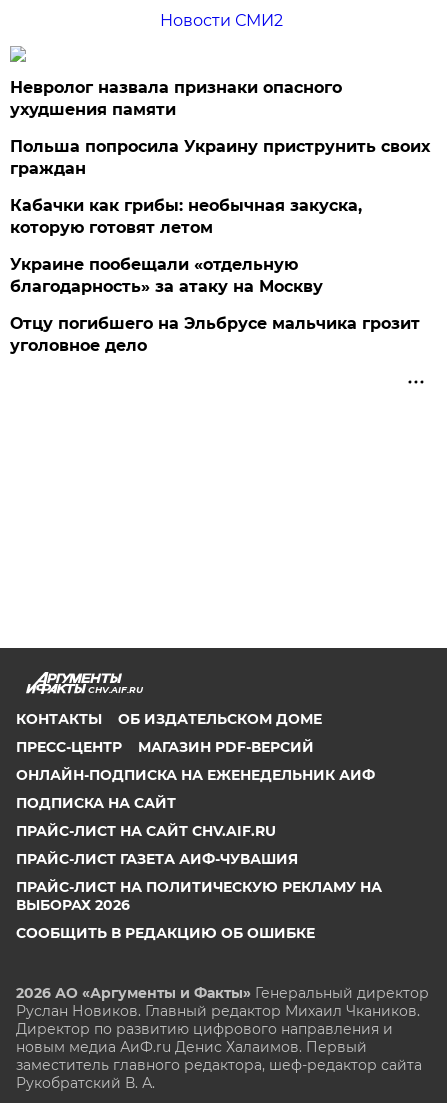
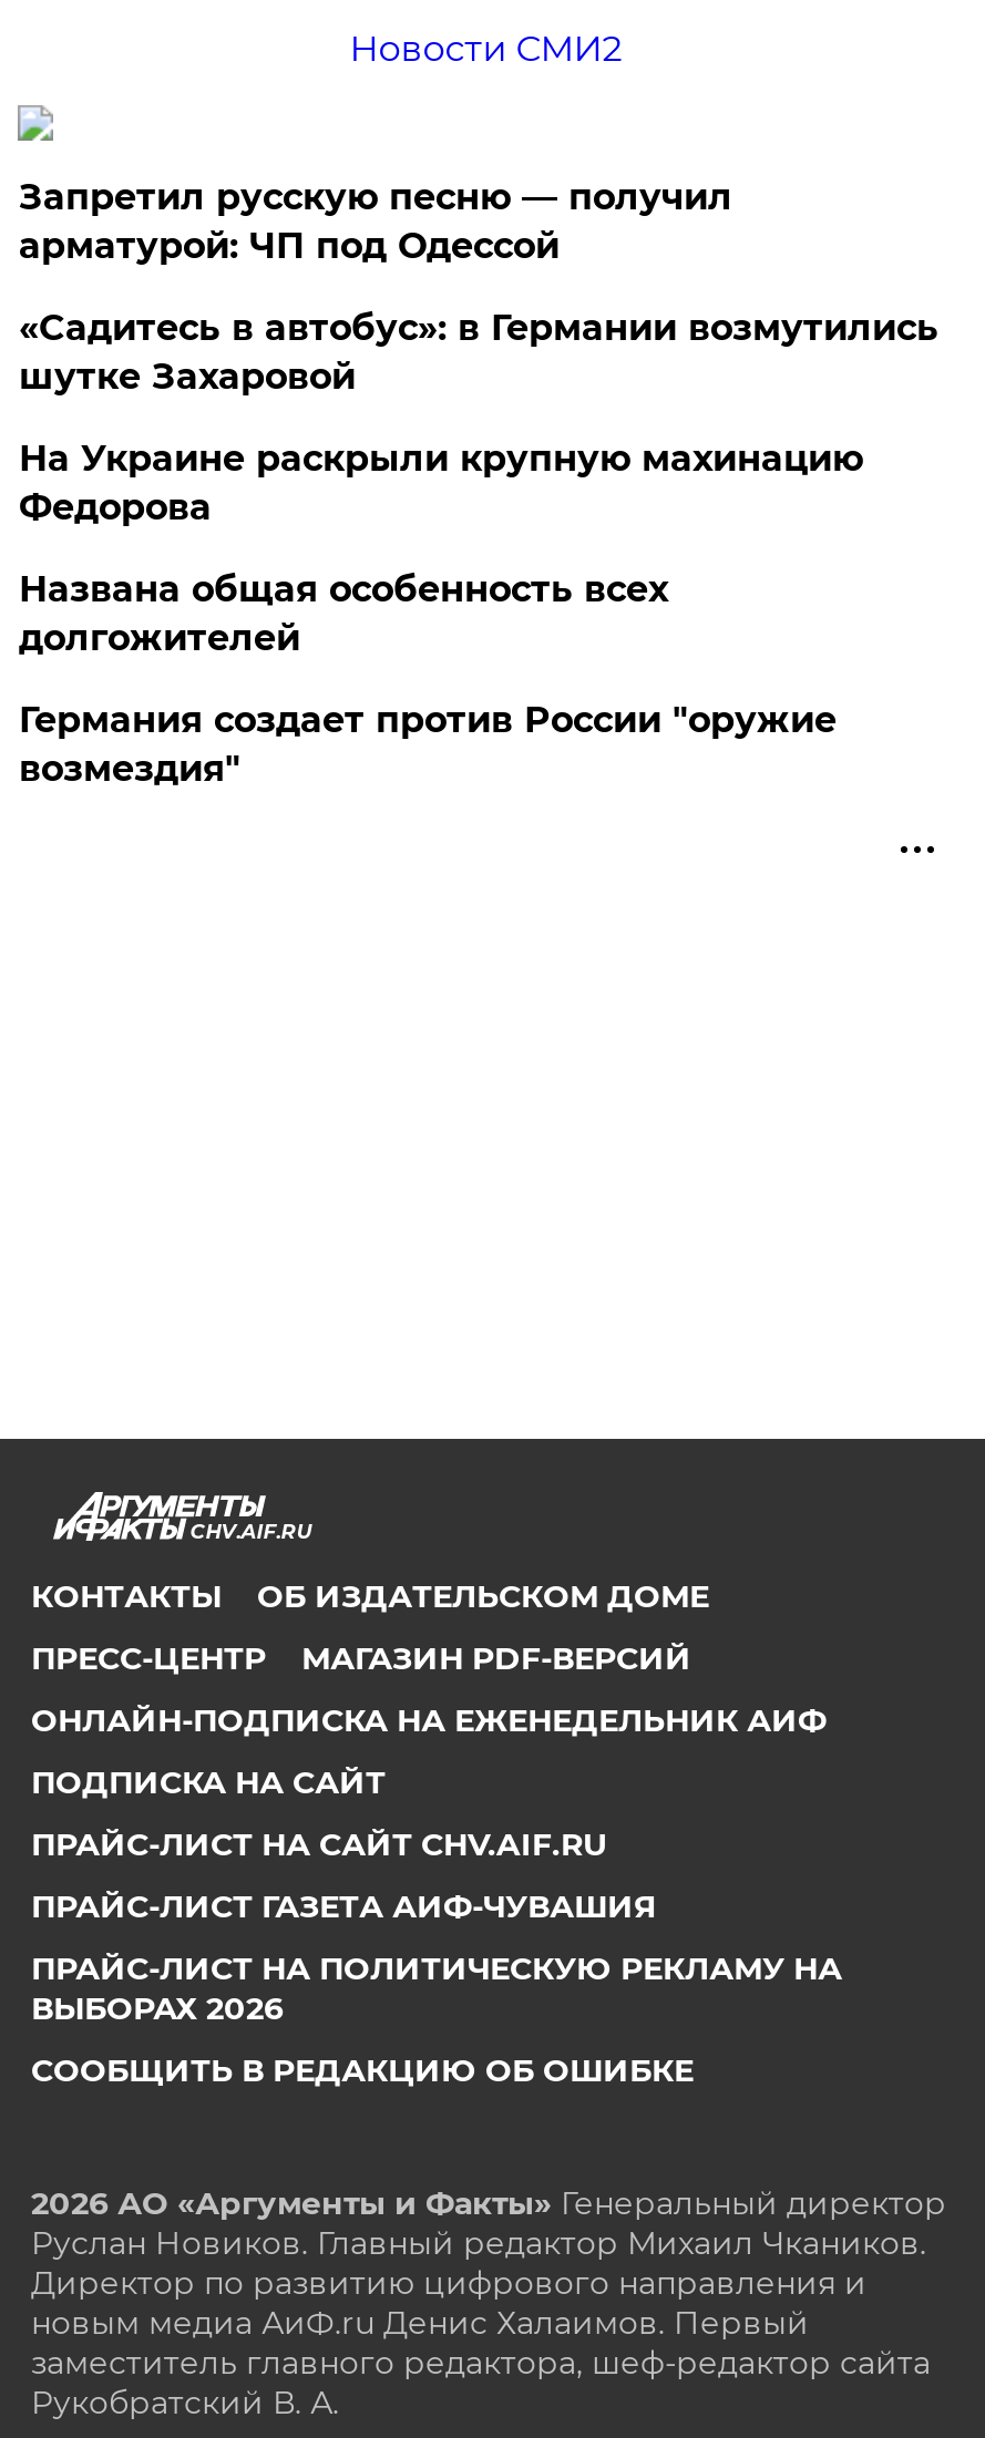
[10,78,342,119] Невролог назвала признаки опасного | ухудшения памяти -> [19,176,732,267] Запретил русскую песню — получил | арматурой: ЧП под Одессой
[10,137,430,178] Польша попросила Украину приструнить своих | граждан -> [19,307,938,397] «Садитесь в автобус»: в Германии возмутились | шутке Захаровой
[10,196,362,237] Кабачки как грибы: необычная закуска, | которую готовят летом -> [19,437,863,528] На Украине раскрыли крупную махинацию | Федорова
[10,255,323,296] Украине пообещали «отдельную | благодарность» за атаку на Москву -> [19,568,668,659] Названа общая особенность всех | долгожителей
[10,314,420,355] Отцу погибшего на Эльбрусе мальчика грозит | уголовное дело -> [19,699,836,790] Германия создает против России "оружие | возмездия"

